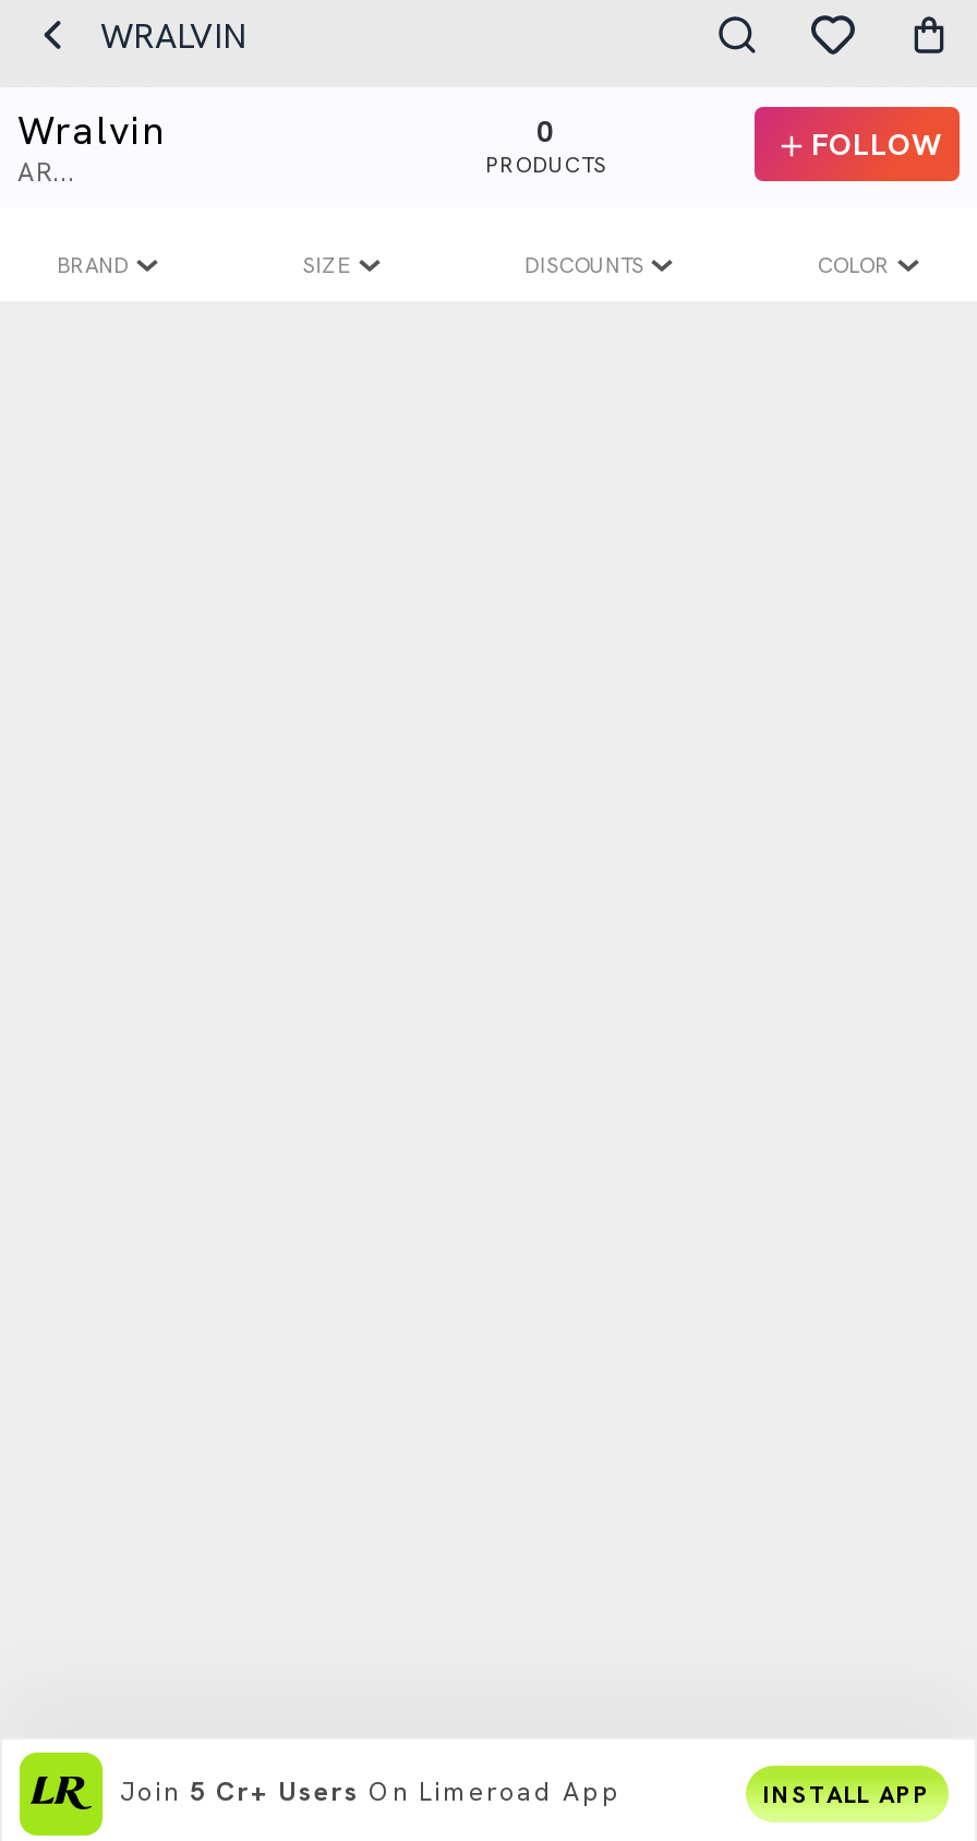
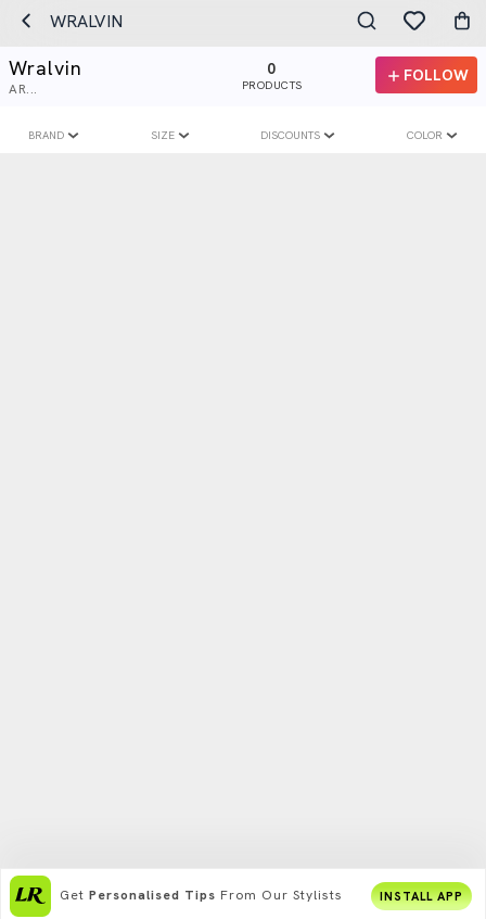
[120,1774,622,1809] Join 5 Cr+ Users On Limeroad App -> [60,886,343,904] Get Personalised Tips From Our Stylists

